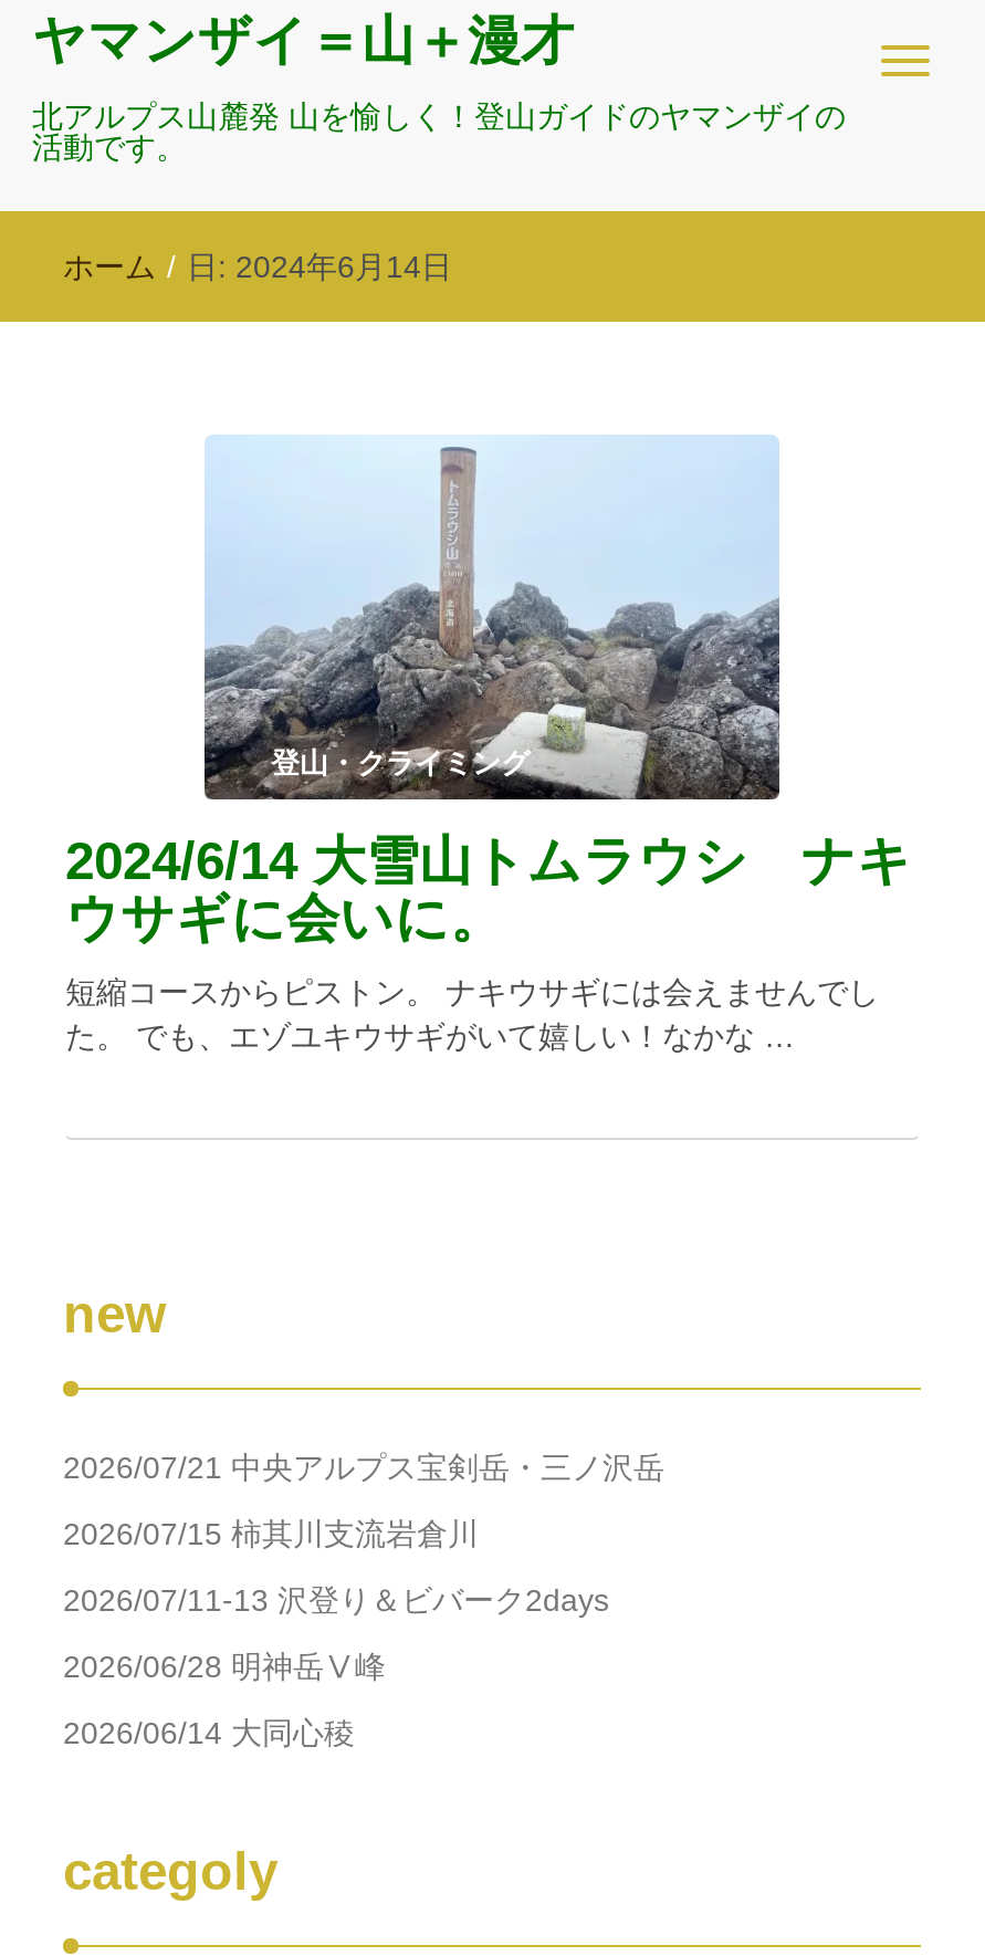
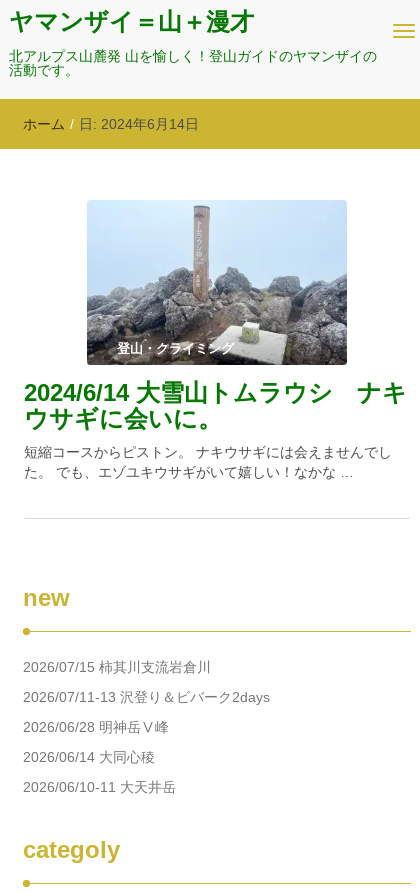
[63,1450,664,1485] 2026/07/21 中央アルプス宝剣岳・三ノ沢岳 -> none
moved [63,1516,609,1750] -> [23,659,270,765]: 2026/07/15 柿其川支流岩倉川 | 2026/07/11-13 沢登り＆ビバーク2days | 2026/06/28 明神岳Ⅴ峰 | 2026/06/14 大同心稜
none -> [23,779,176,795] 2026/06/10-11 大天井岳

